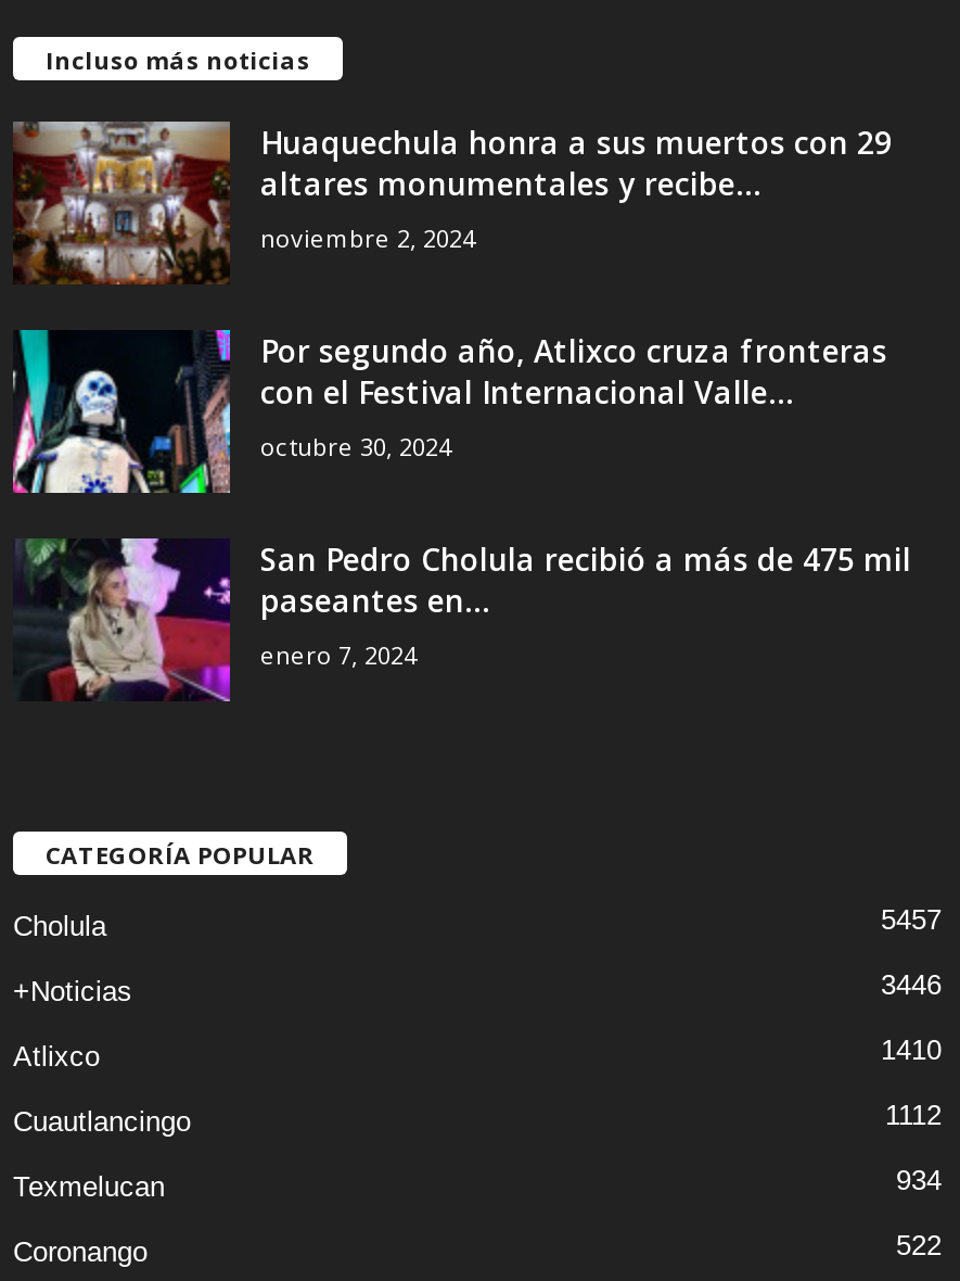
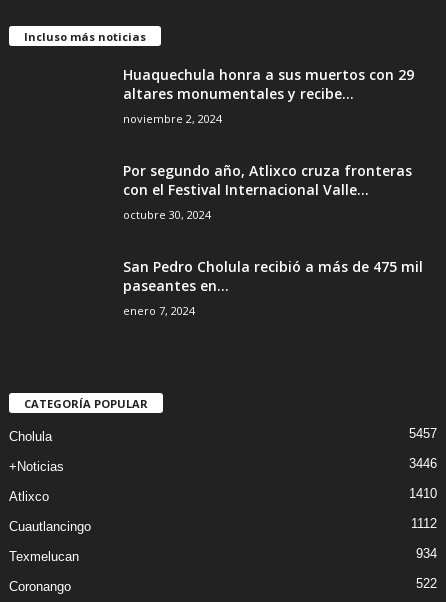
[13,119,232,287] [image] -> none
[11,328,232,495] [image] -> none
[15,536,232,703] [image] -> none

